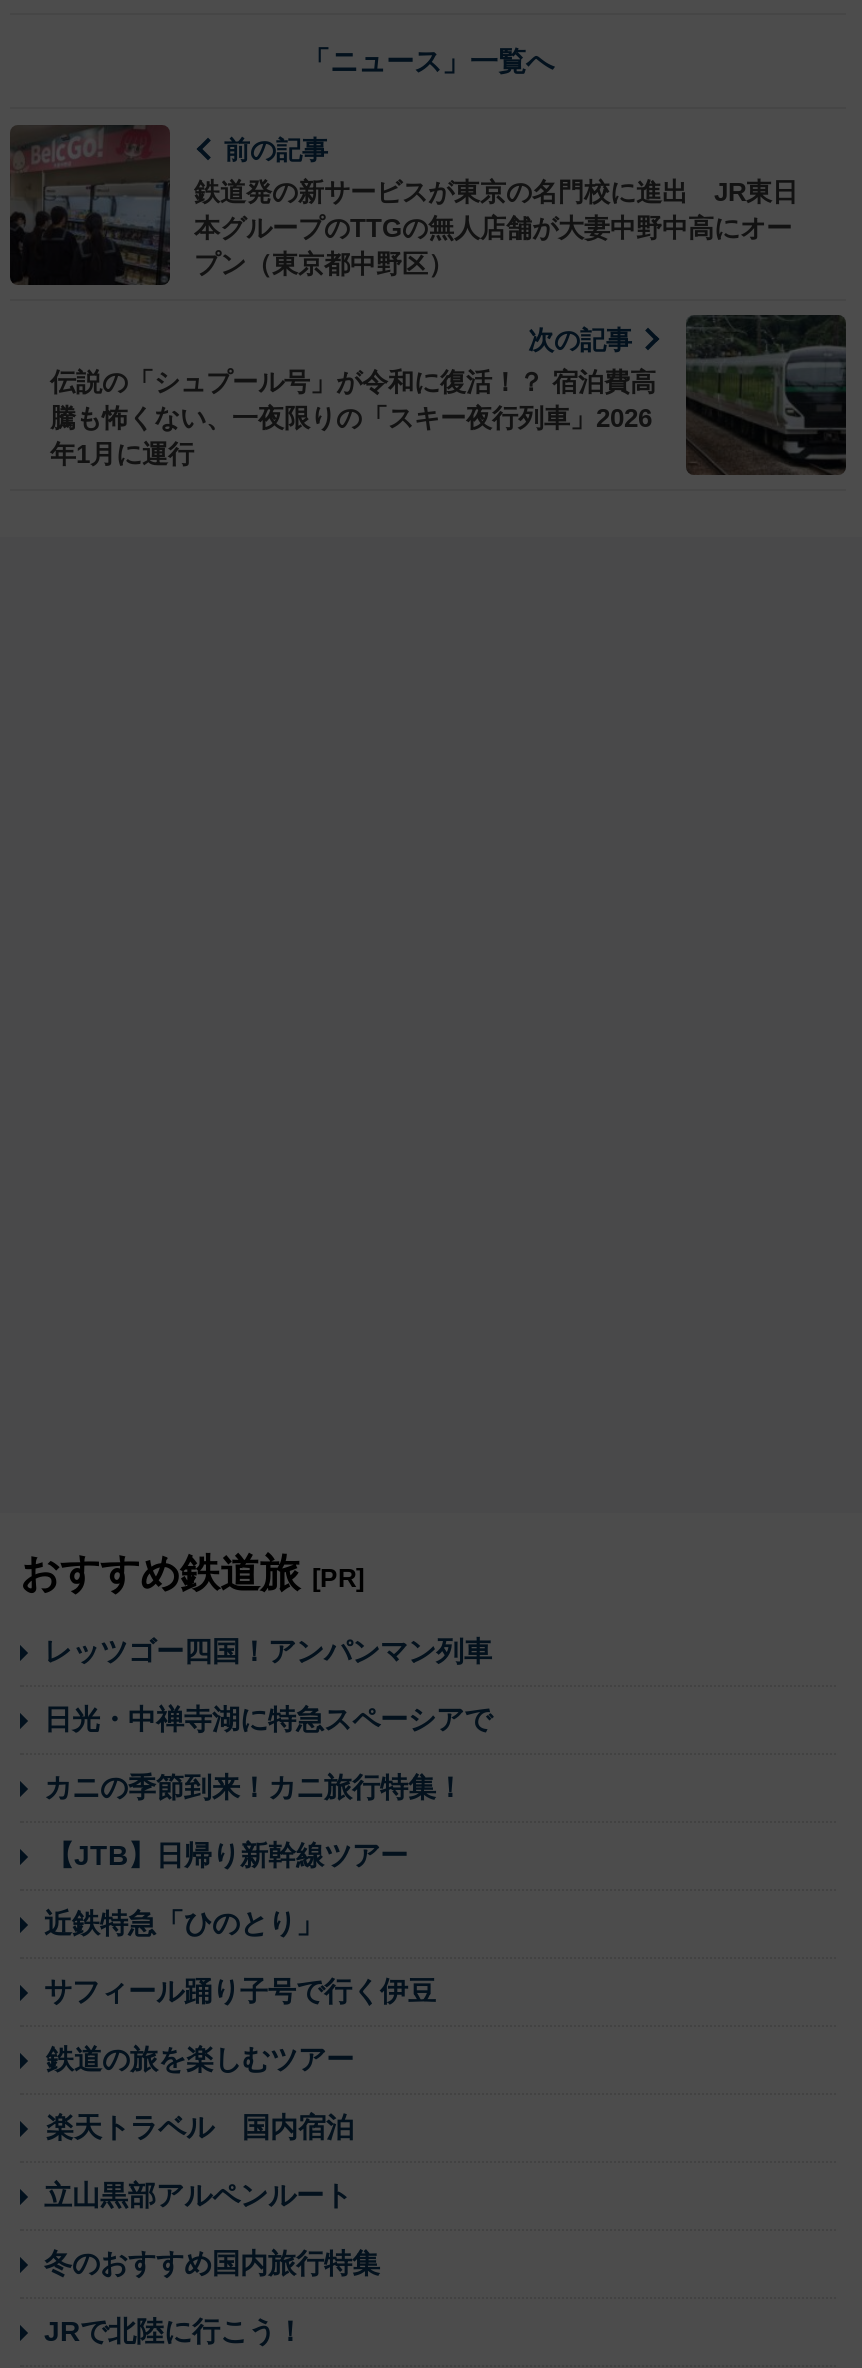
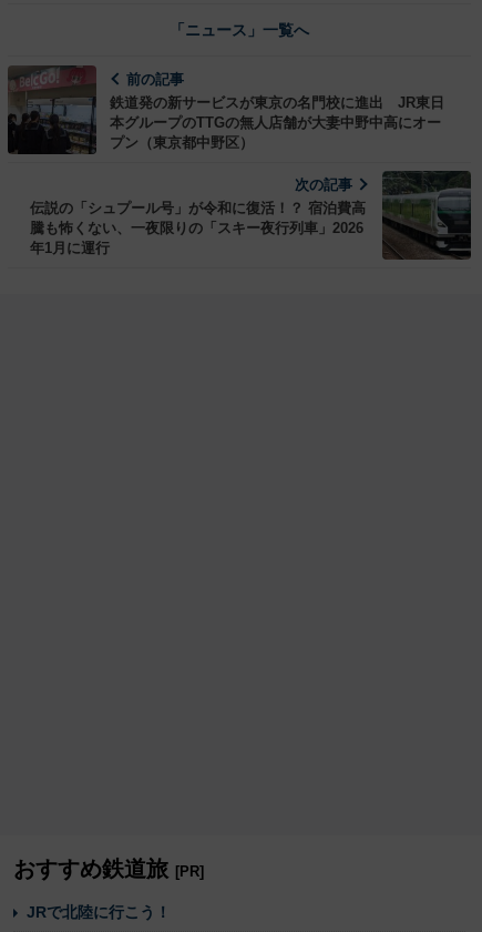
[44,1635,492,2279] レッツゴー四国！アンパンマン列車 | 日光・中禅寺湖に特急スペーシアで | カニの季節到来！カニ旅行特集！ | 【JTB】日帰り新幹線ツアー | 近鉄特急「ひのとり」 | サフィール踊り子号で行く伊豆 | 鉄道の旅を楽しむツアー | 楽天トラベル 国内宿泊 | 立山黒部アルペンルート | 冬のおすすめ国内旅行特集 -> none

